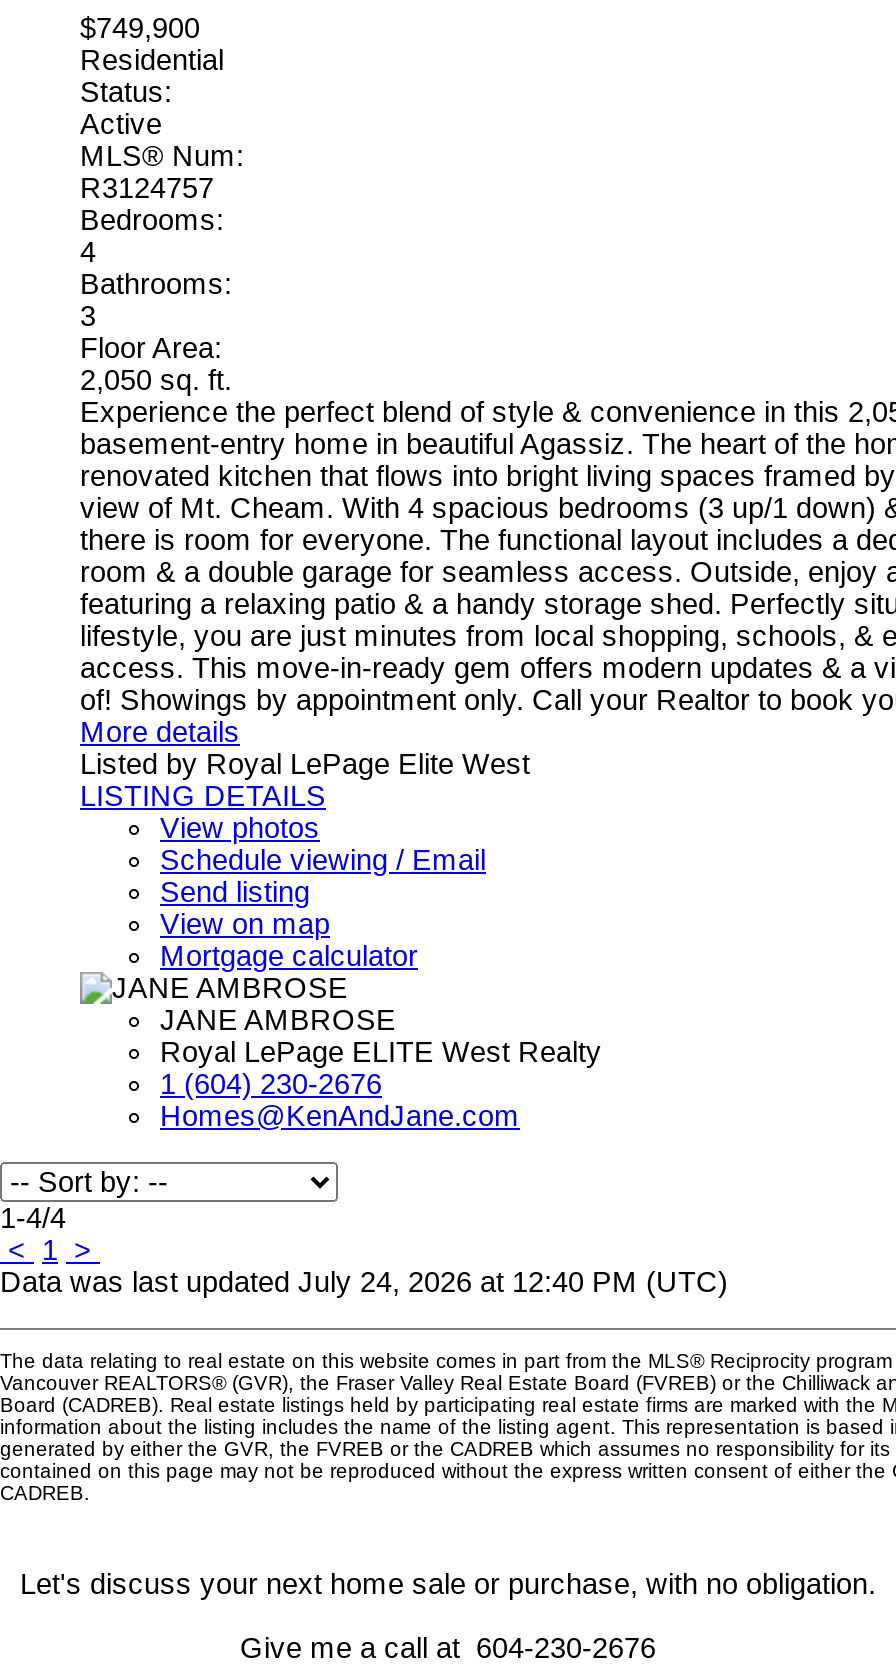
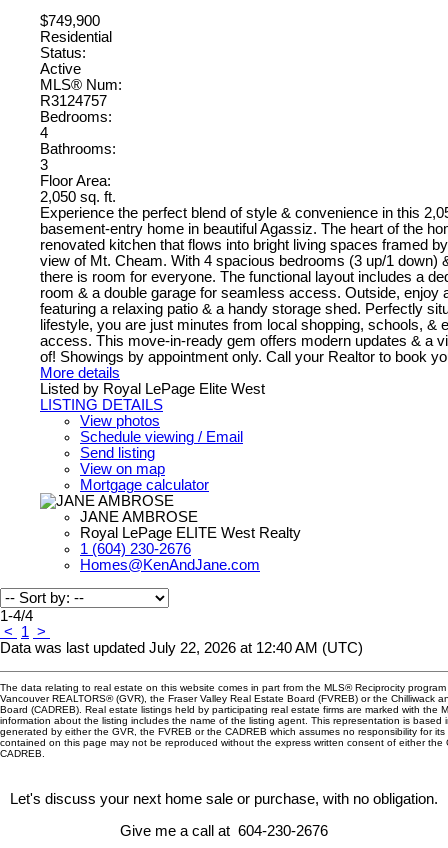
[0,1265,728,1297] Data was last updated July 24, 2026 at 12:40 PM (UTC) -> [0,639,363,655] Data was last updated July 22, 2026 at 12:40 AM (UTC)

